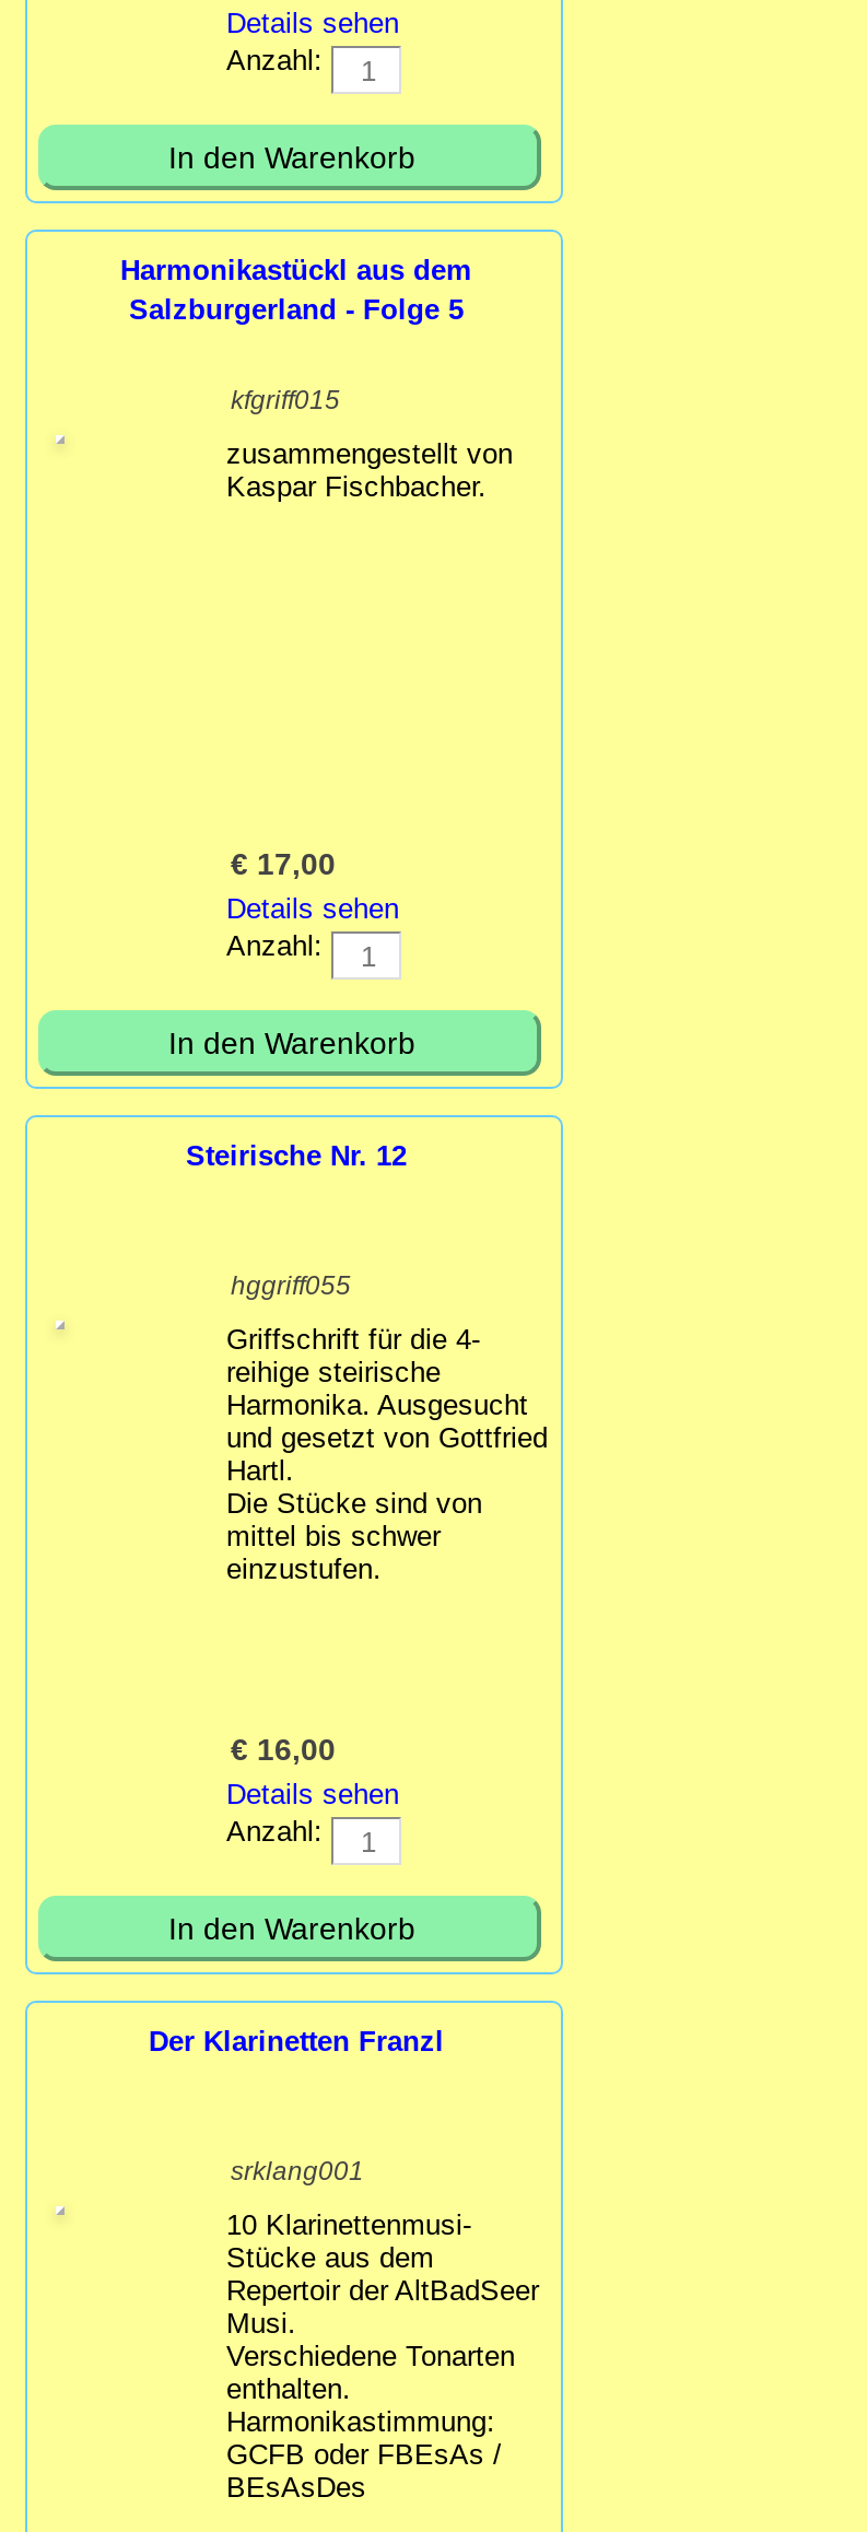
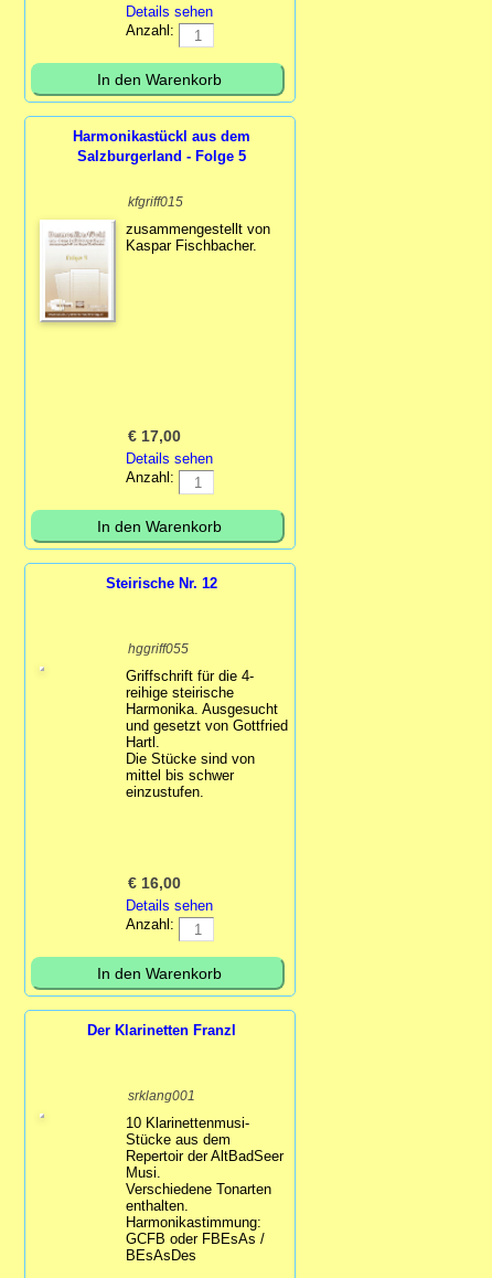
none -> [39,219,118,326] [image]

